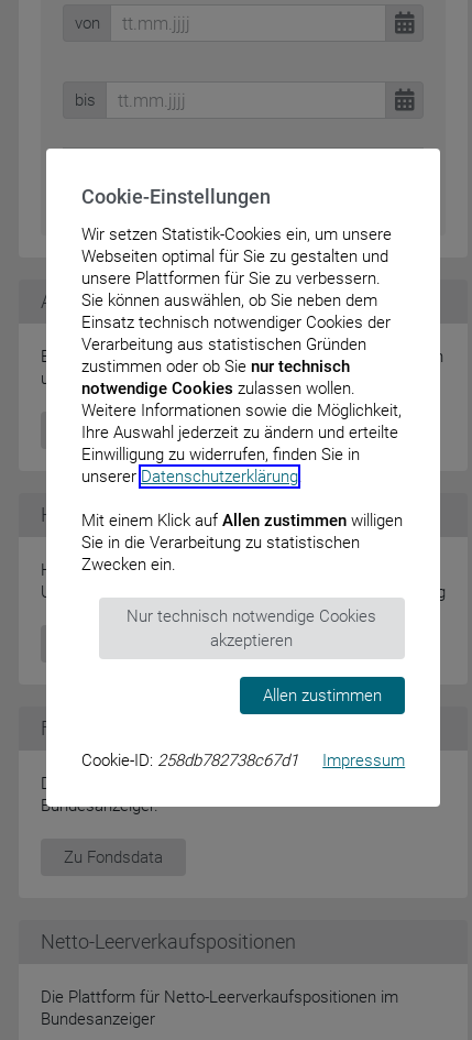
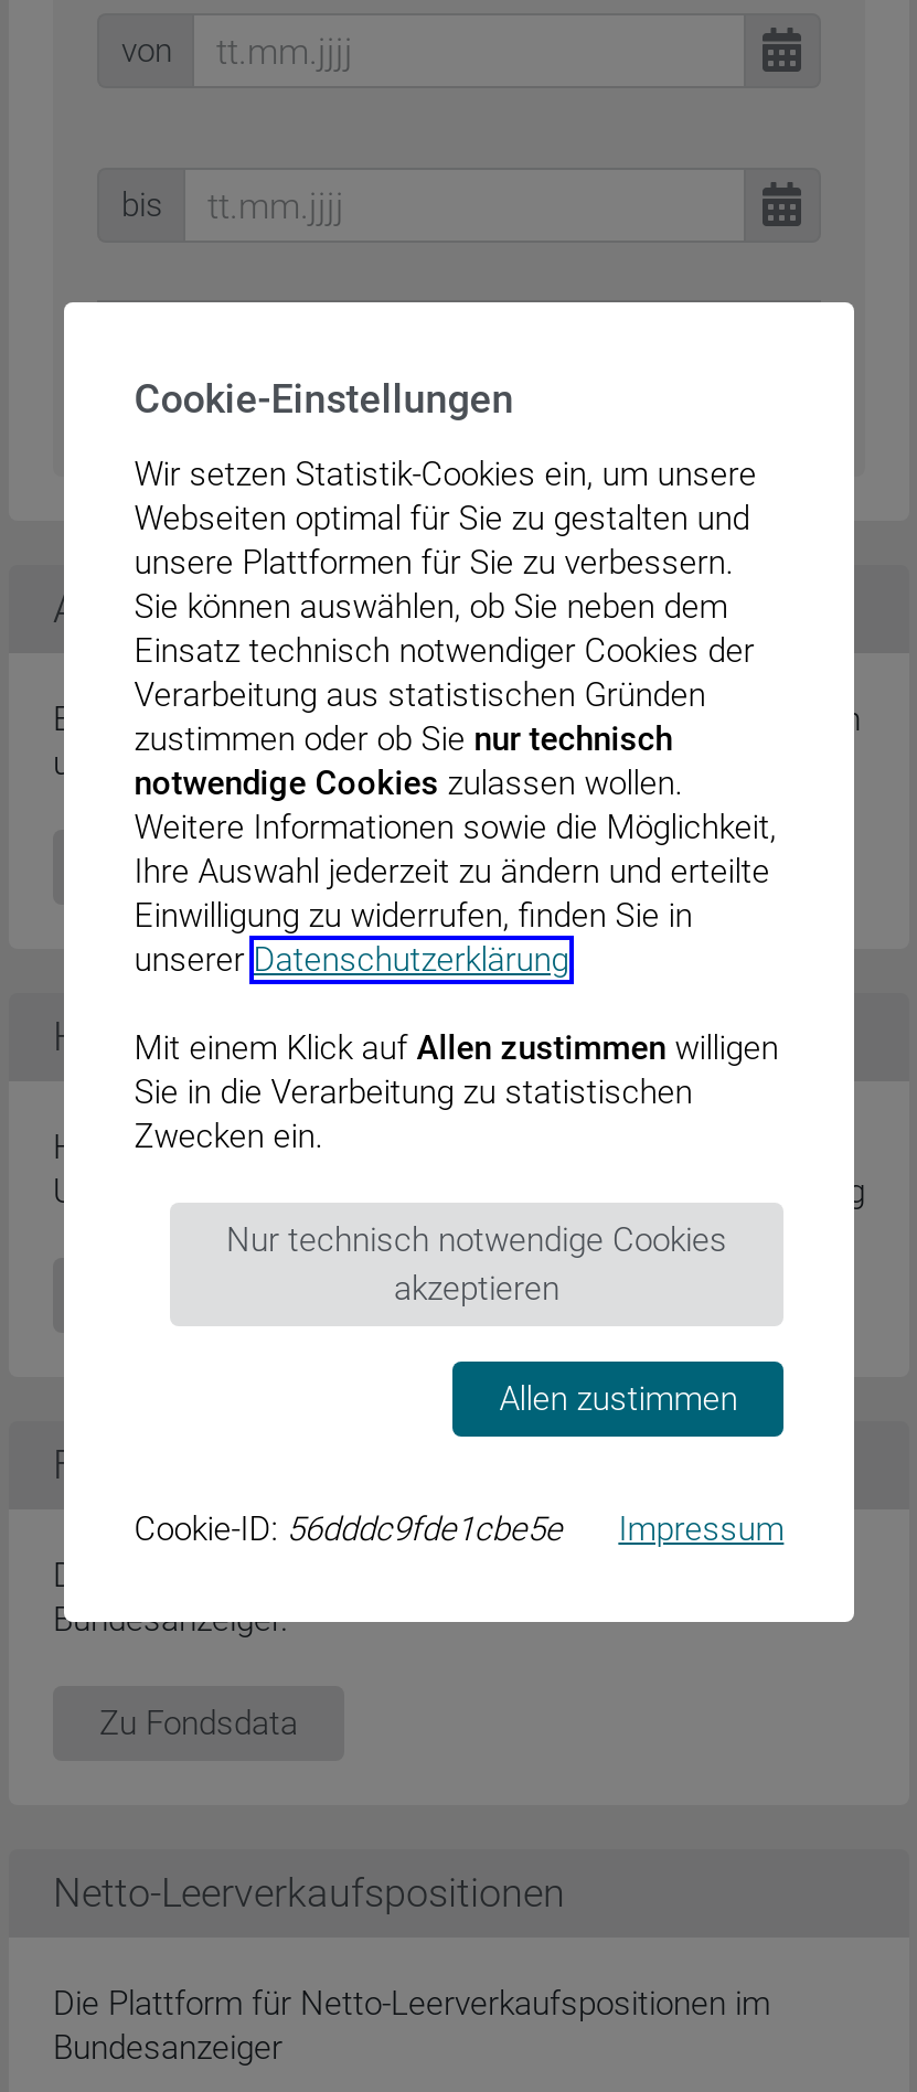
[81,751,298,770] Cookie-ID: 258db782738c67d1 -> [134,1509,562,1549] Cookie-ID: 56dddc9fde1cbe5e

